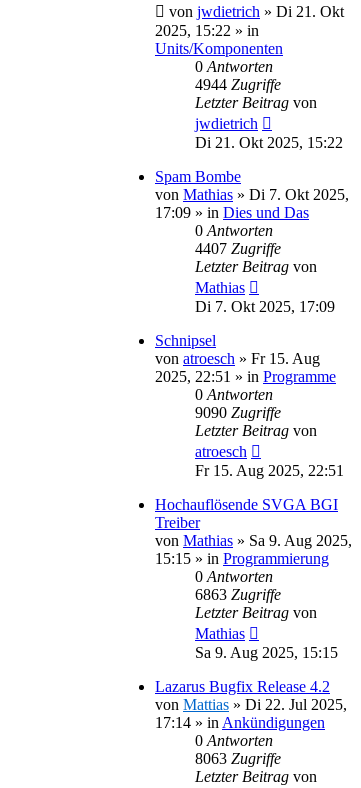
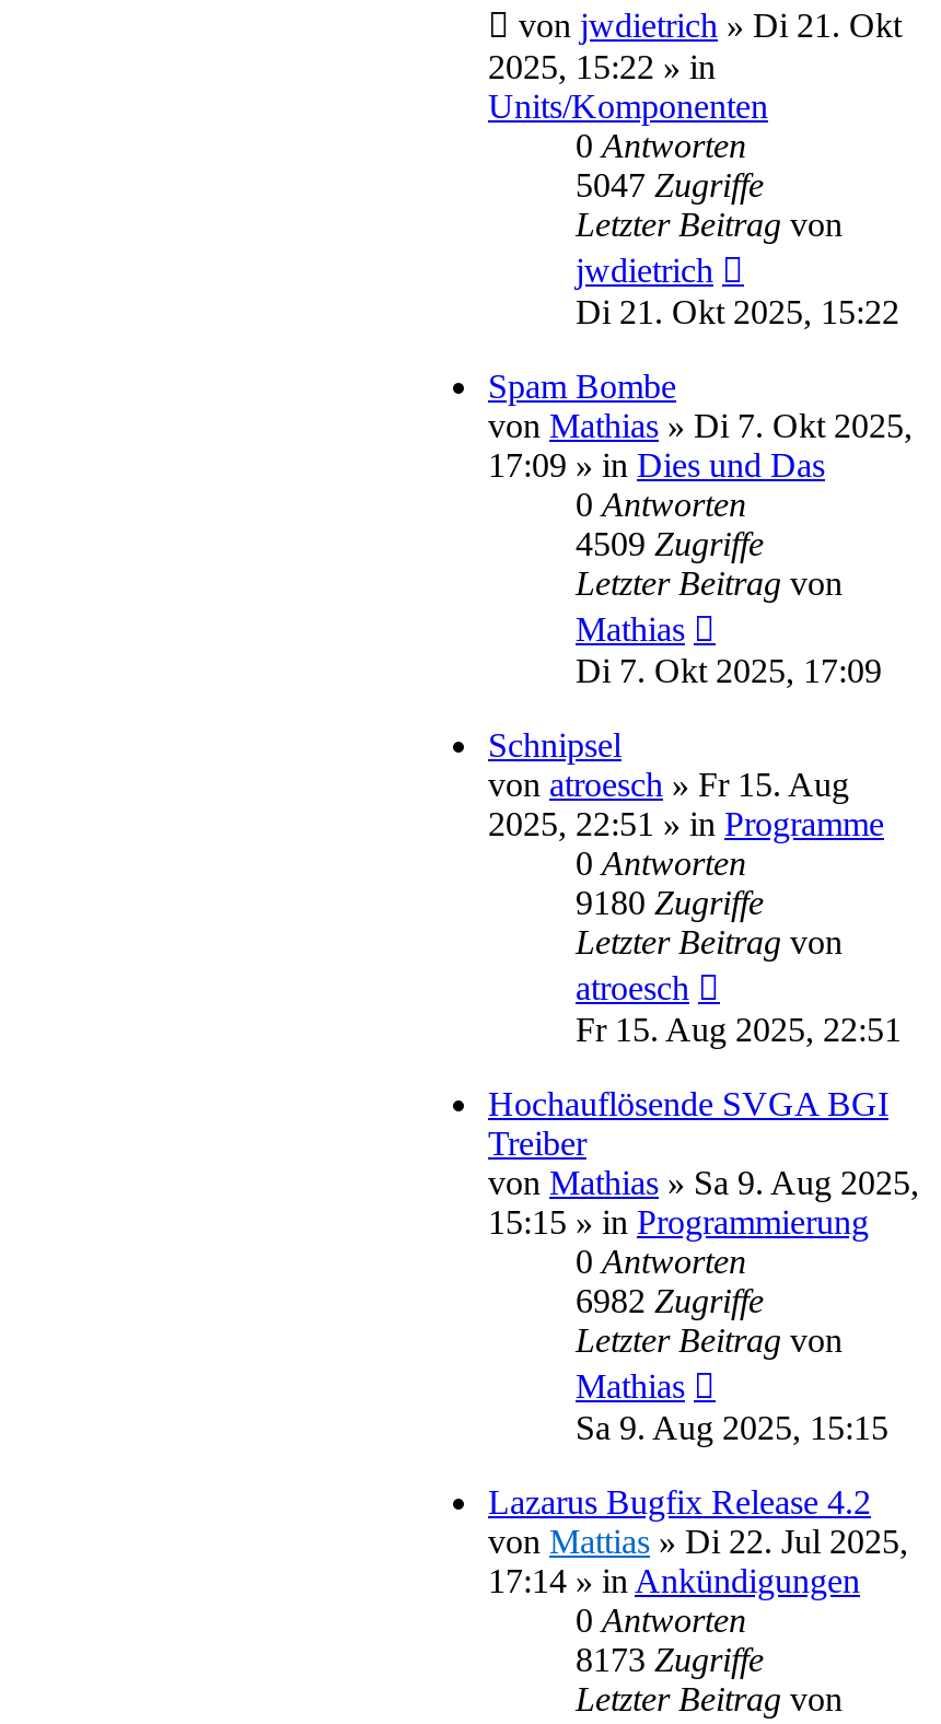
[195,76,281,93] 4944 Zugriffe -> [576,166,764,203] 5047 Zugriffe
[195,240,281,257] 4407 Zugriffe -> [576,525,764,562] 4509 Zugriffe
[195,404,281,421] 9090 Zugriffe -> [576,884,764,921] 9180 Zugriffe
[195,586,281,603] 6863 Zugriffe -> [576,1282,764,1319] 6982 Zugriffe
[195,750,281,767] 8063 Zugriffe -> [576,1641,764,1678] 8173 Zugriffe

